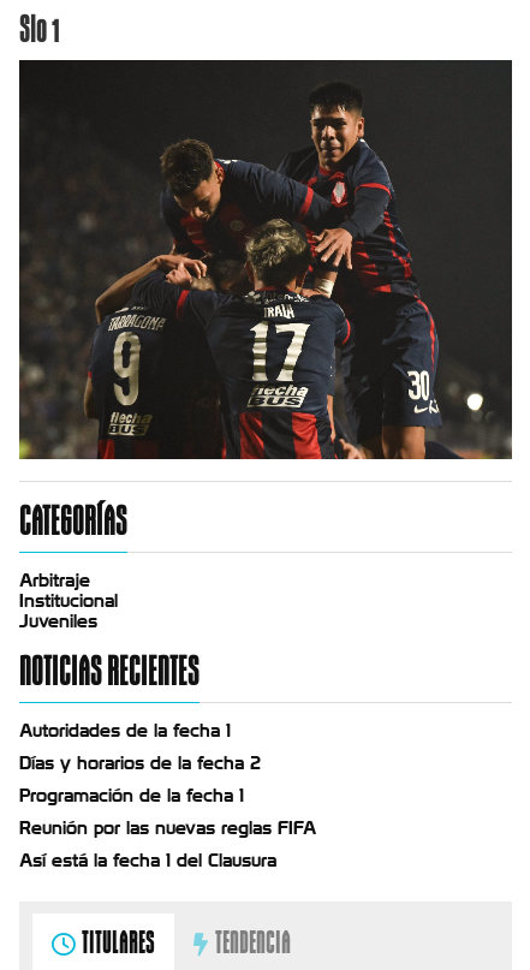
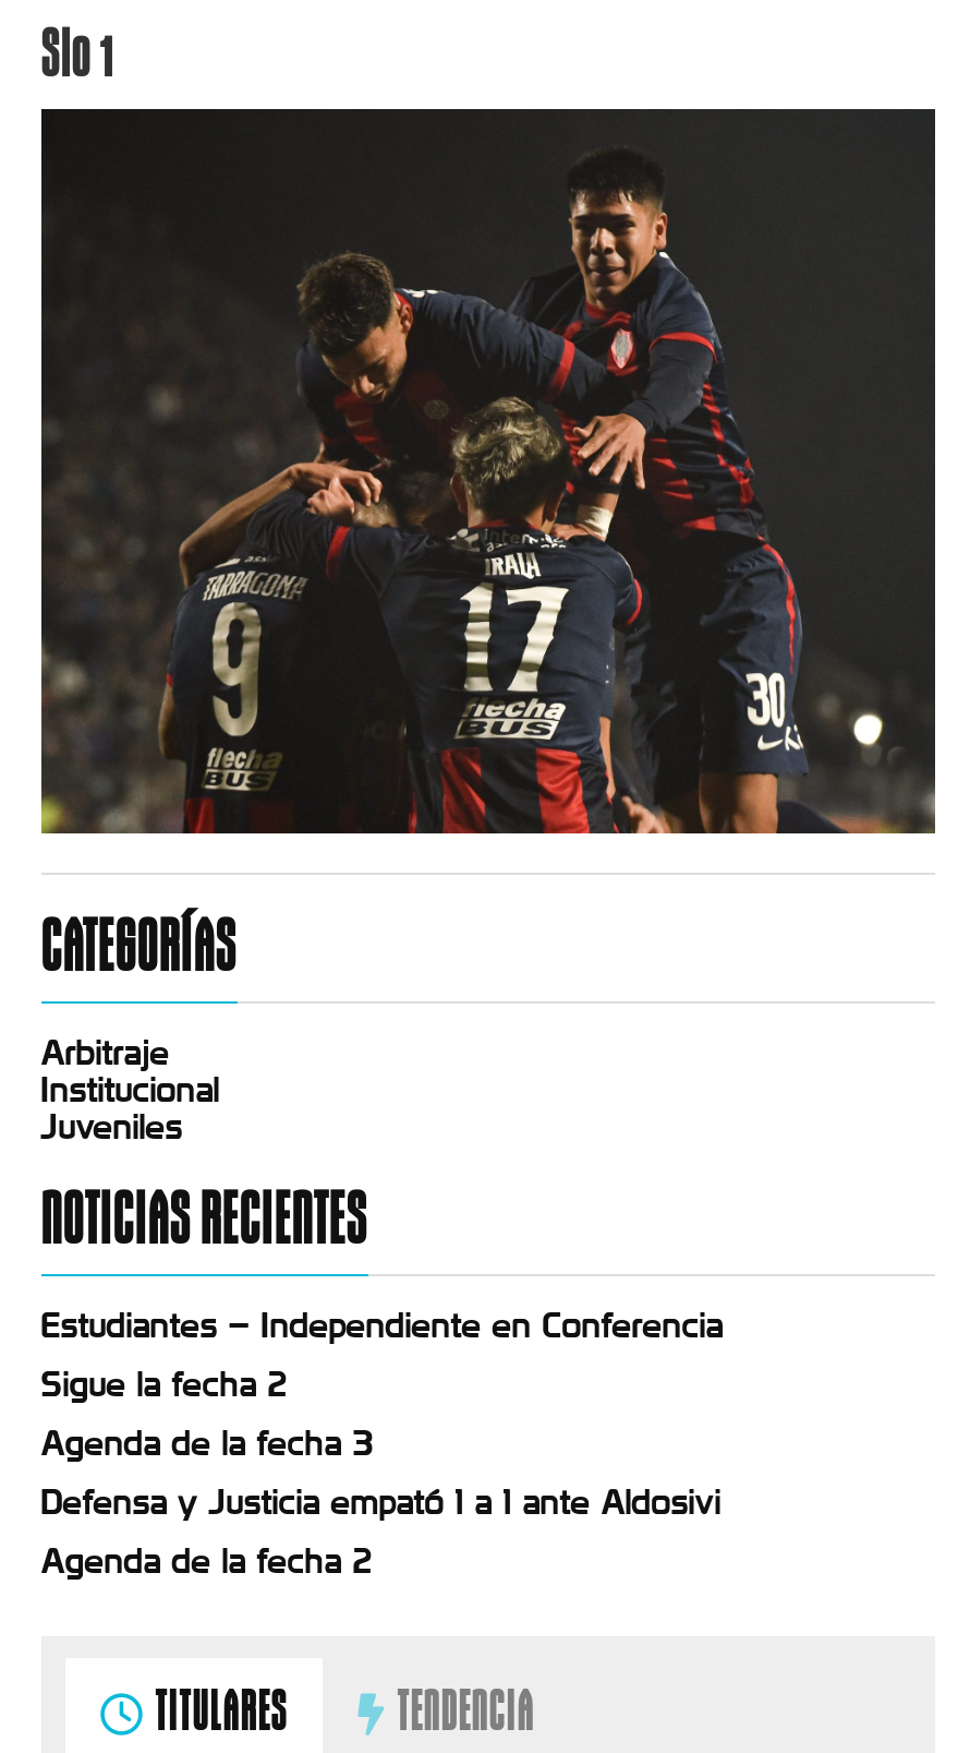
[19,721,230,740] Autoridades de la fecha 1 -> [41,1308,723,1343] Estudiantes – Independiente en Conferencia
[19,753,260,773] Días y horarios de la fecha 2 -> [41,1367,287,1402] Sigue la fecha 2
[19,786,244,805] Programación de la fecha 1 -> [41,1426,374,1461] Agenda de la fecha 3
[19,818,316,837] Reunión por las nuevas reglas FIFA -> [41,1485,721,1520] Defensa y Justicia empató 1 a 1 ante Aldosivi
[19,851,276,870] Así está la fecha 1 del Clausura -> [41,1544,372,1579] Agenda de la fecha 2

